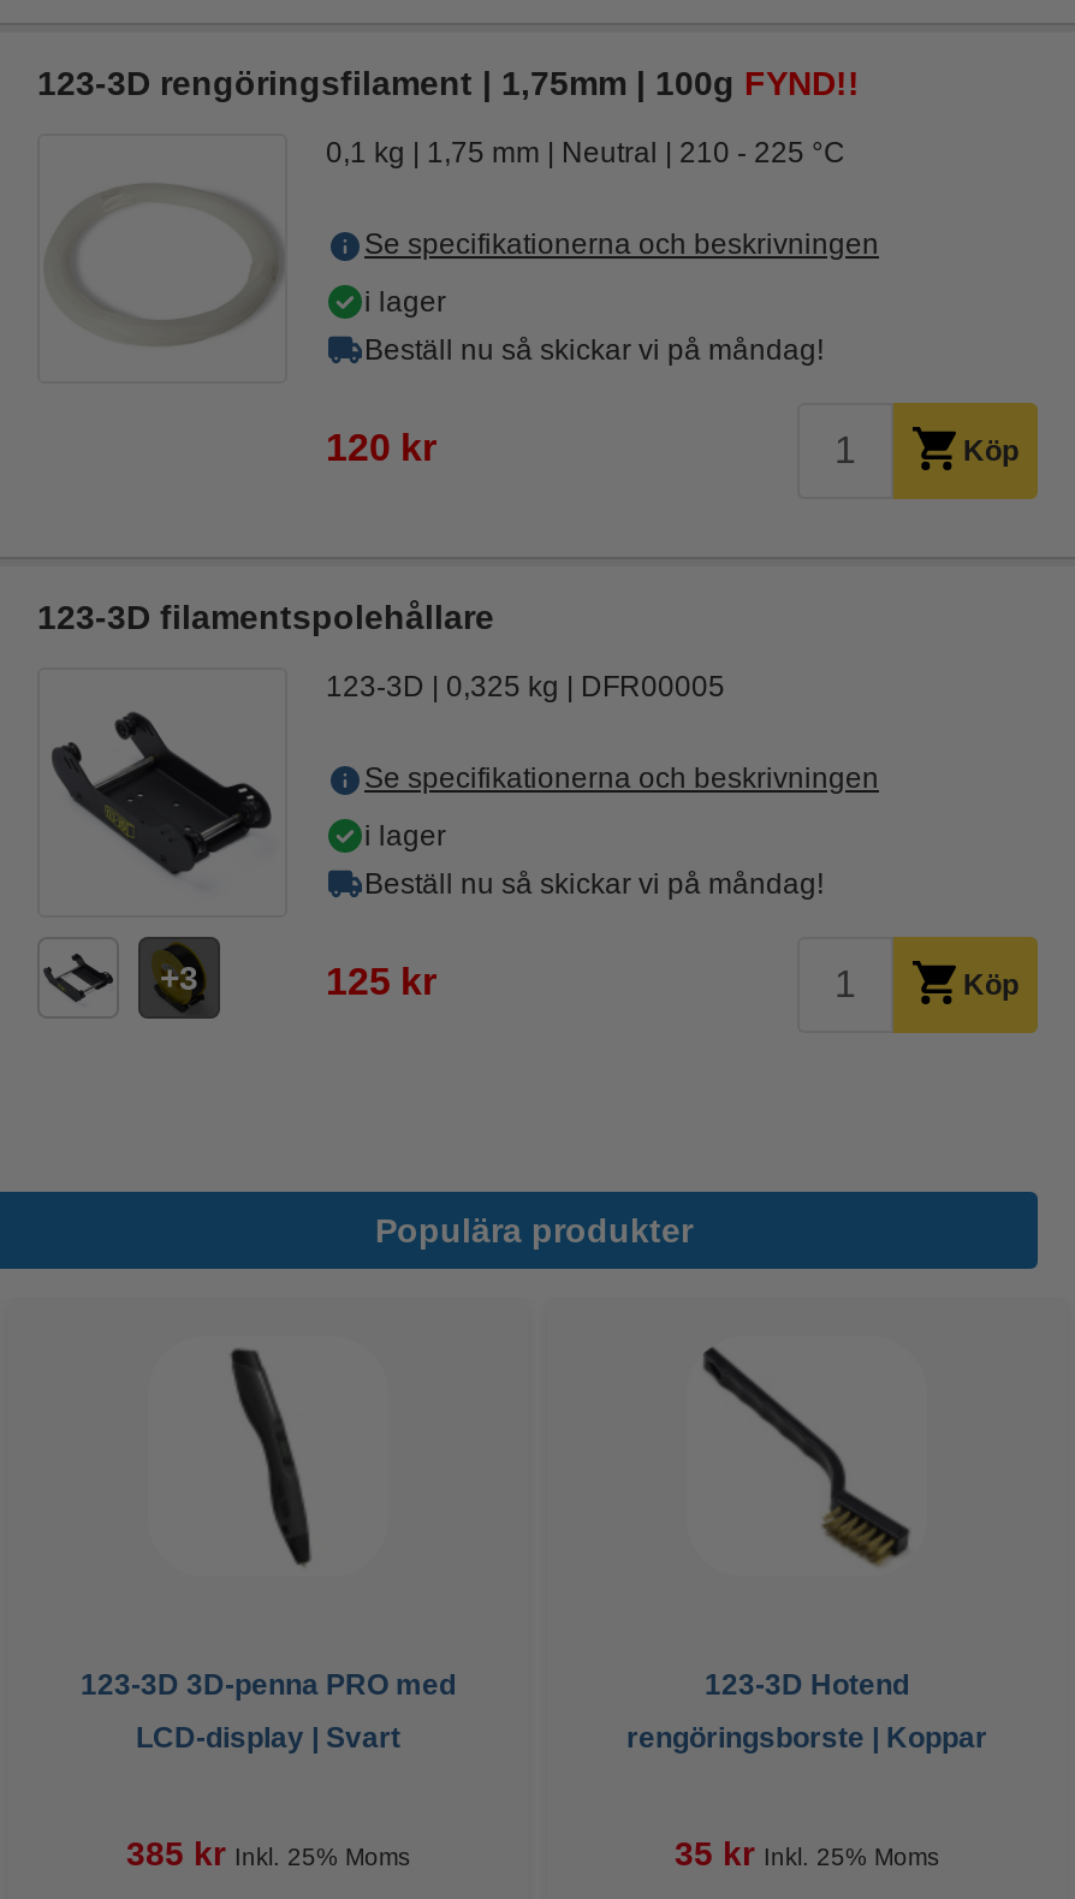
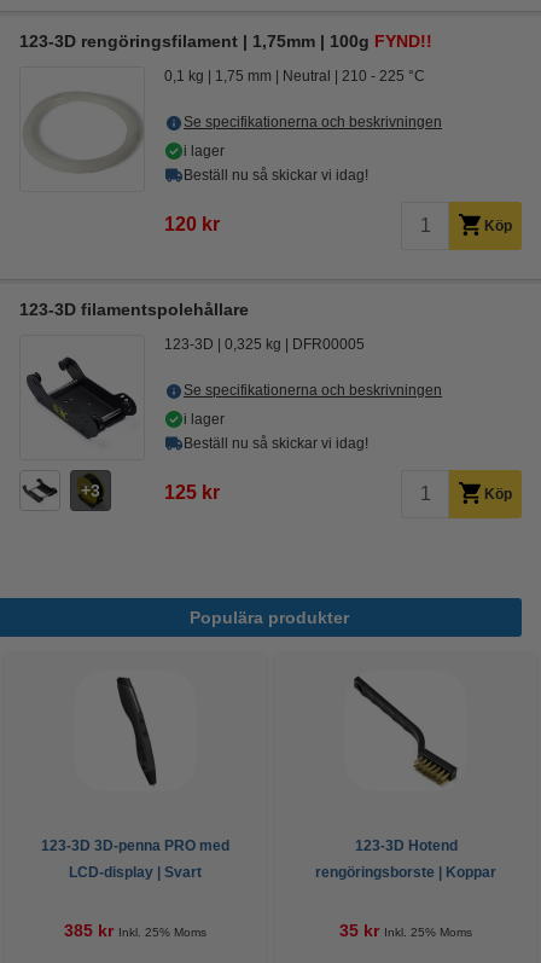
[364,333,824,367] Beställ nu så skickar vi på måndag! -> [184,167,368,184] Beställ nu så skickar vi idag!
[364,867,824,901] Beställ nu så skickar vi på måndag! -> [184,435,368,452] Beställ nu så skickar vi idag!

